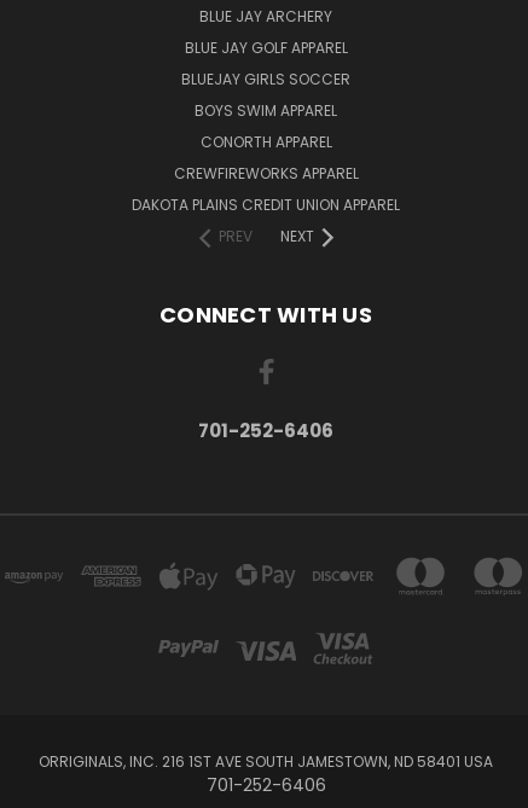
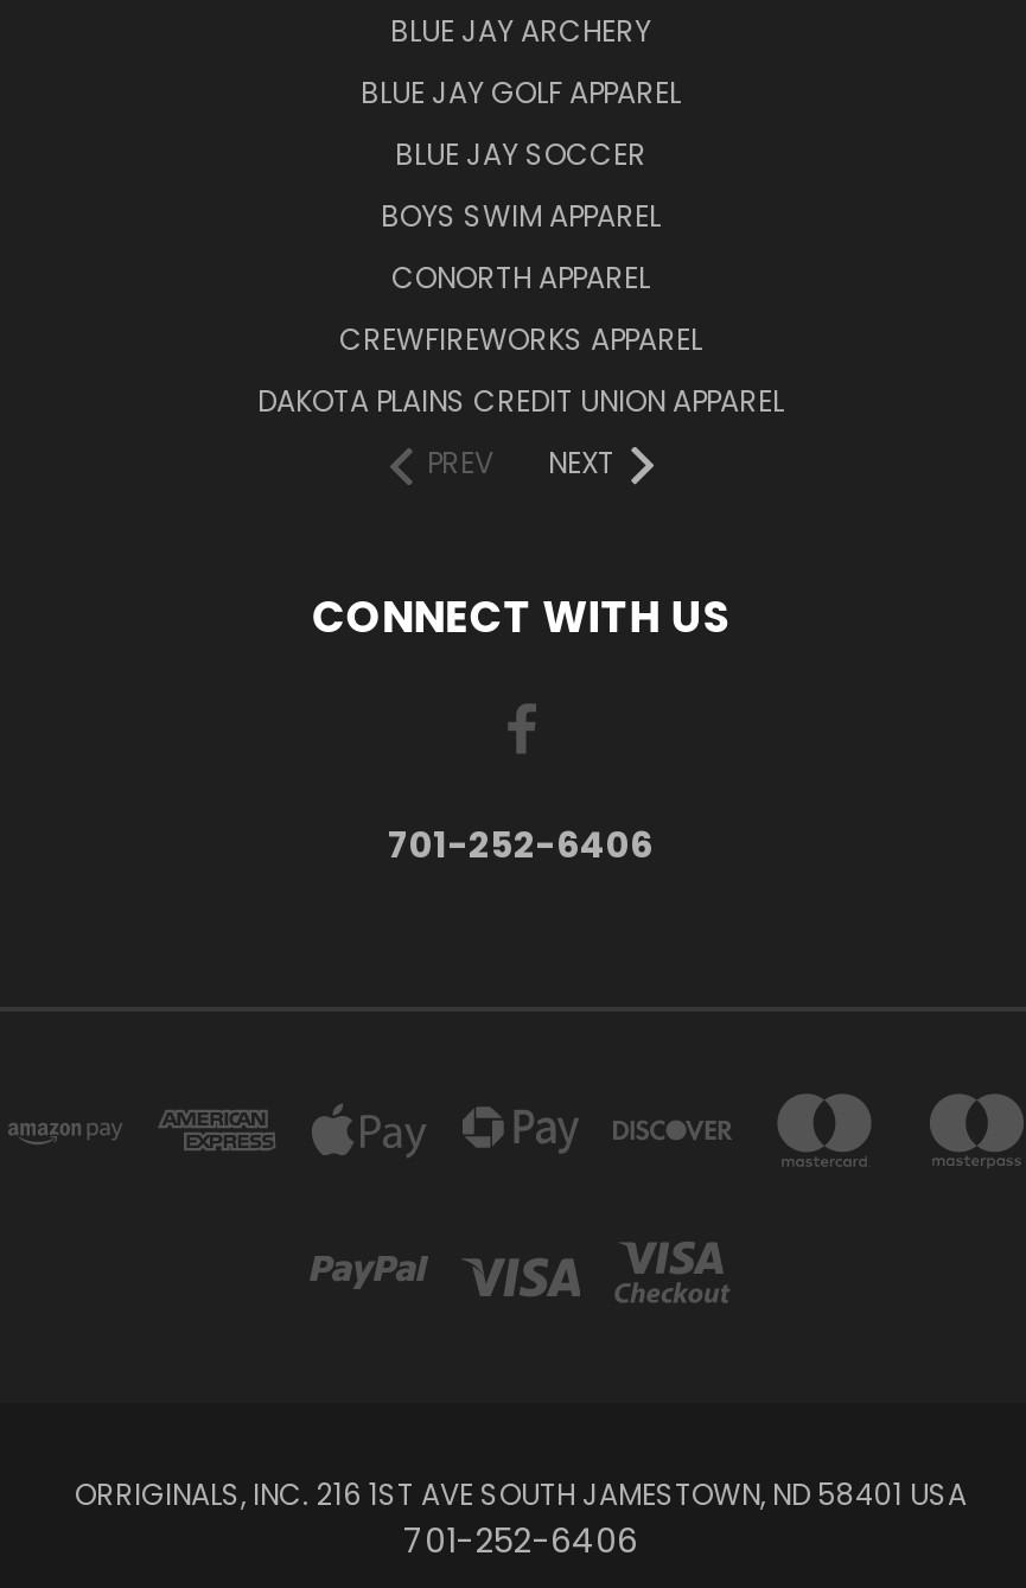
[181,69,350,89] BLUEJAY GIRLS SOCCER -> [395,134,646,174] BLUE JAY SOCCER

